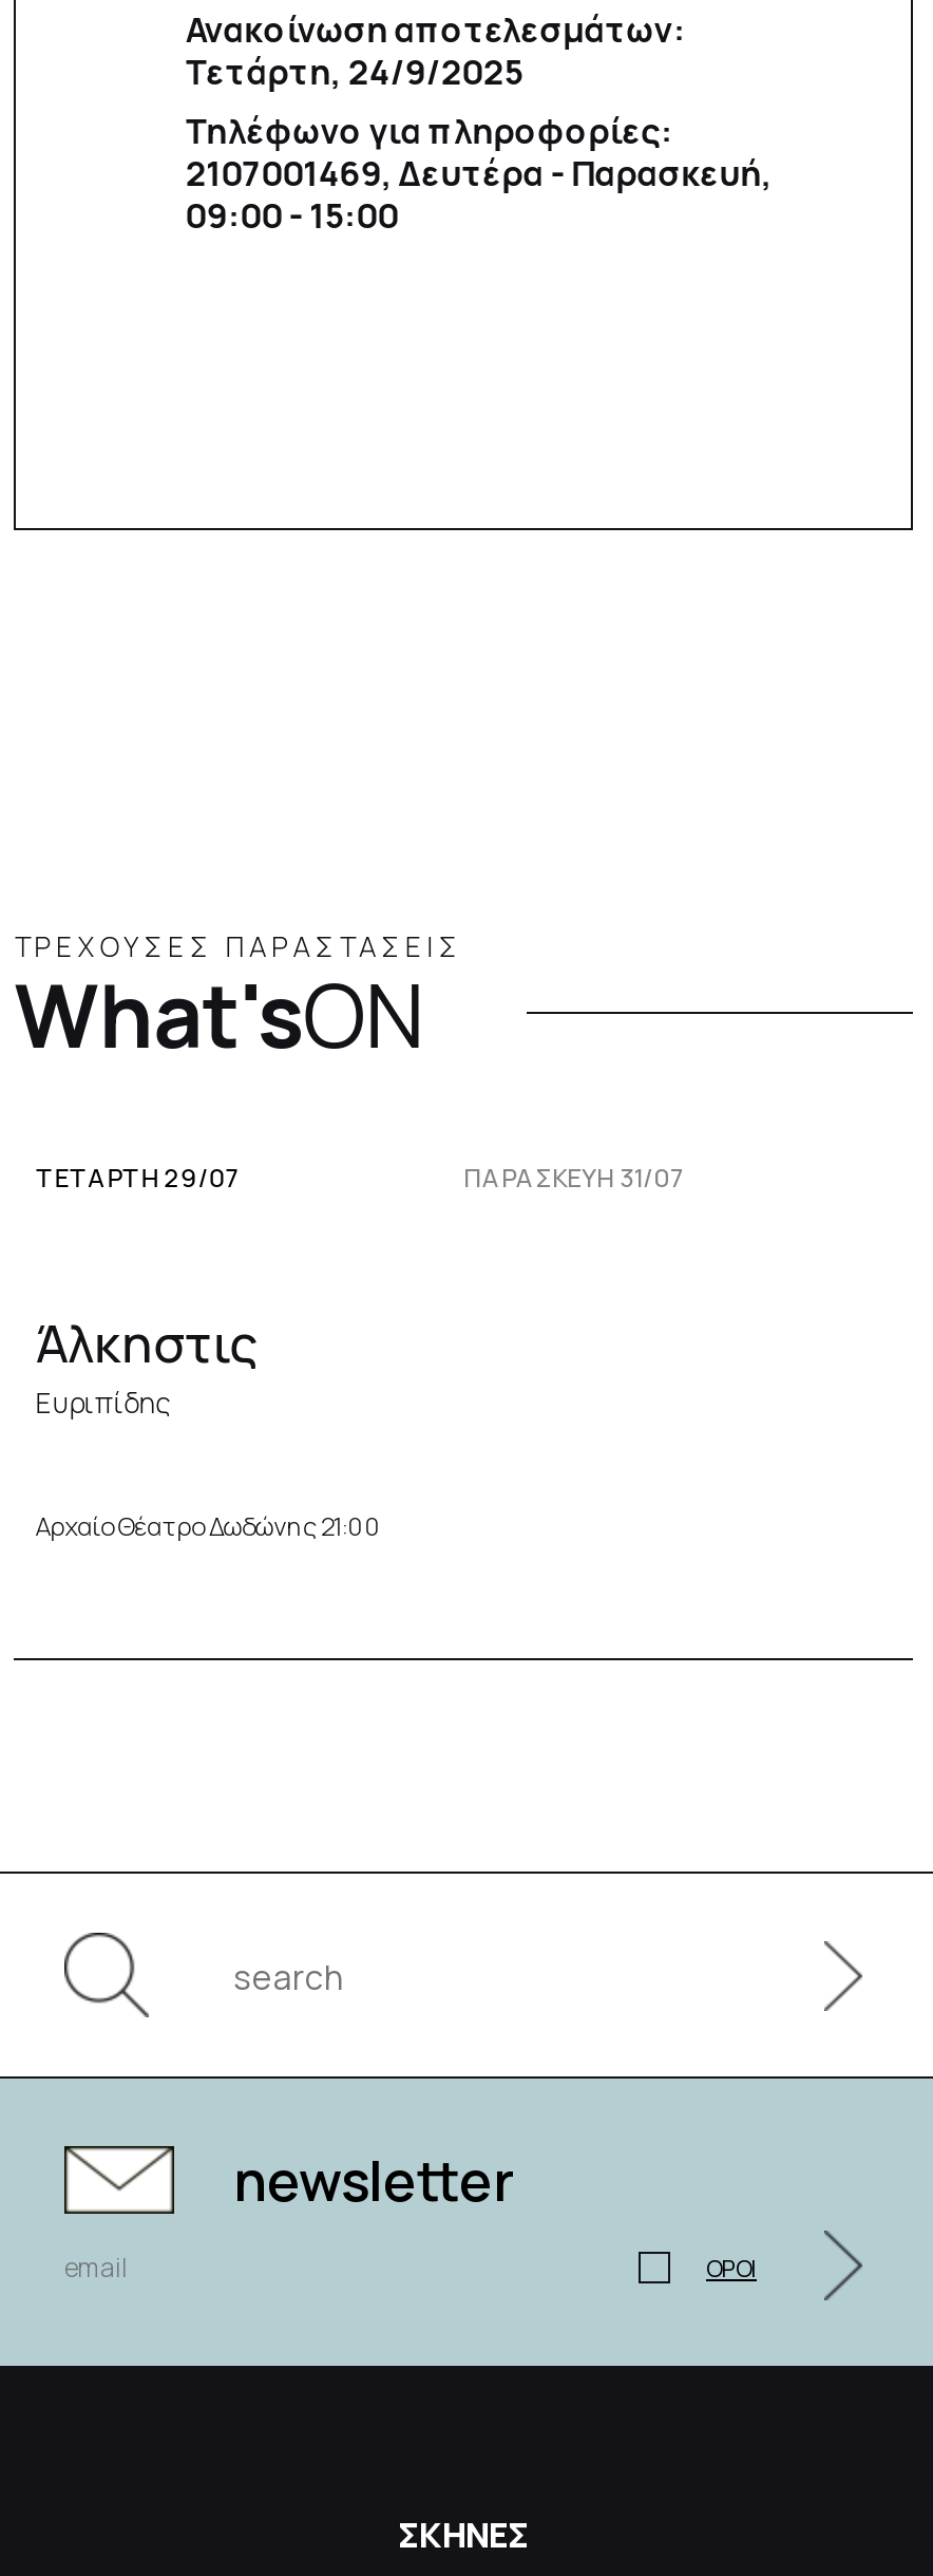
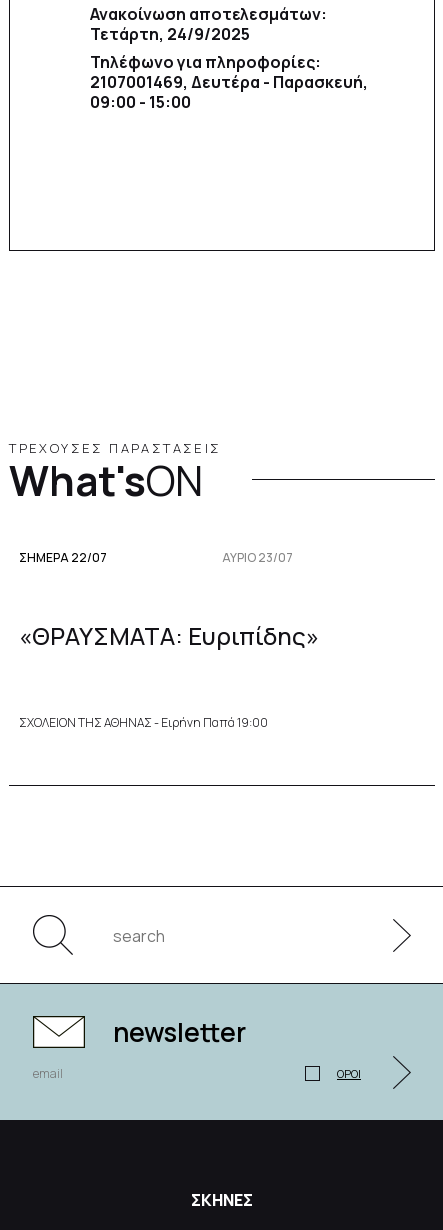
[35,1160,685,1196] ΤΕΤΆΡΤΗ 29/07 | ΠΑΡΑΣΚΕΥΉ 31/07 -> [19,549,293,566] ΣΗΜΕΡΑ 22/07 | ΑΥΡΙΟ 23/07
[35,1308,259,1422] Άλκηστις | Ευριπίδης -> [19,619,319,652] «ΘΡΑΥΣΜΑΤΑ: Ευριπίδης»
[35,1509,381,1545] Αρχαίο Θέατρο Δωδώνης 21:00 -> [19,714,268,731] ΣΧΟΛΕΙΟΝ ΤΗΣ ΑΘΗΝΑΣ - Ειρήνη Παπά 19:00

